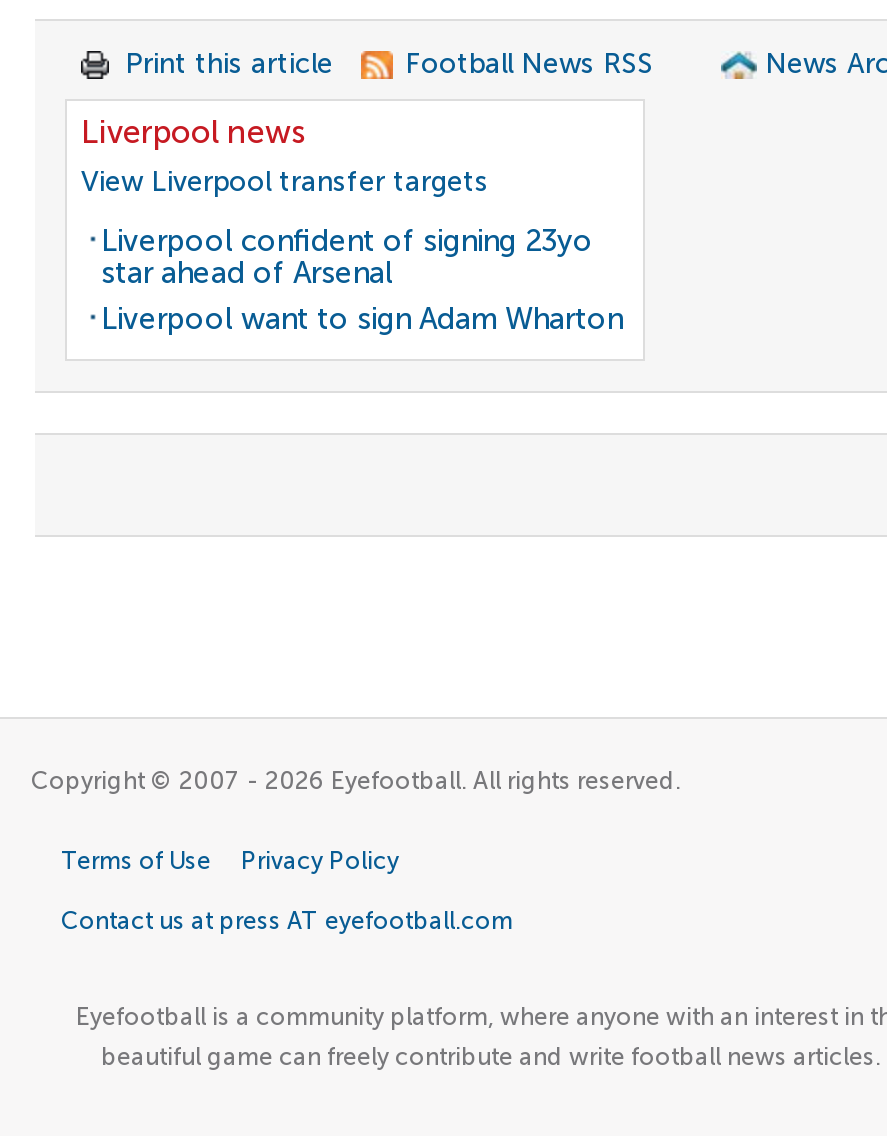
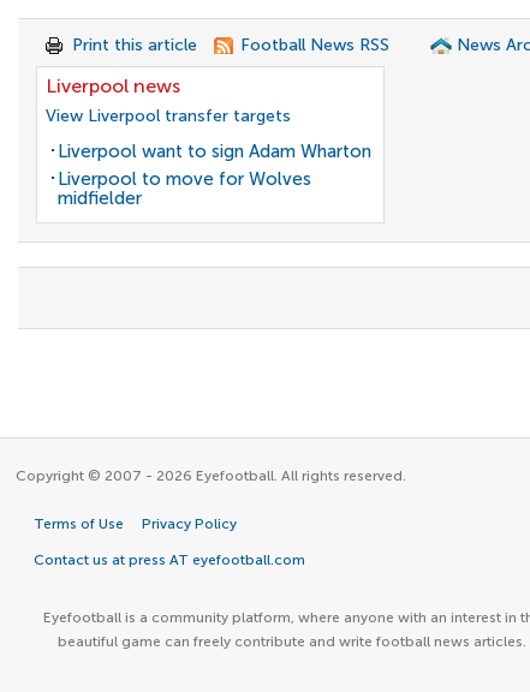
[101,223,593,291] Liverpool confident of signing 23yo | star ahead of Arsenal -> none
moved [101,301,623,337] -> [58,141,371,162]: Liverpool want to sign Adam Wharton
none -> [58,168,311,209] Liverpool to move for Wolves | midfielder

